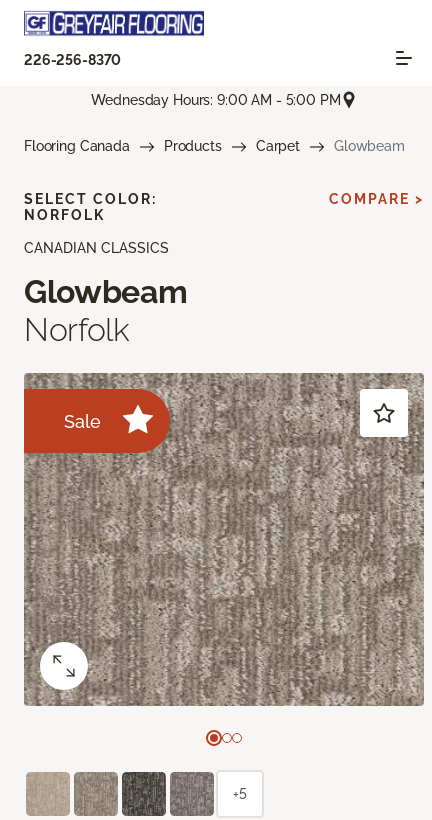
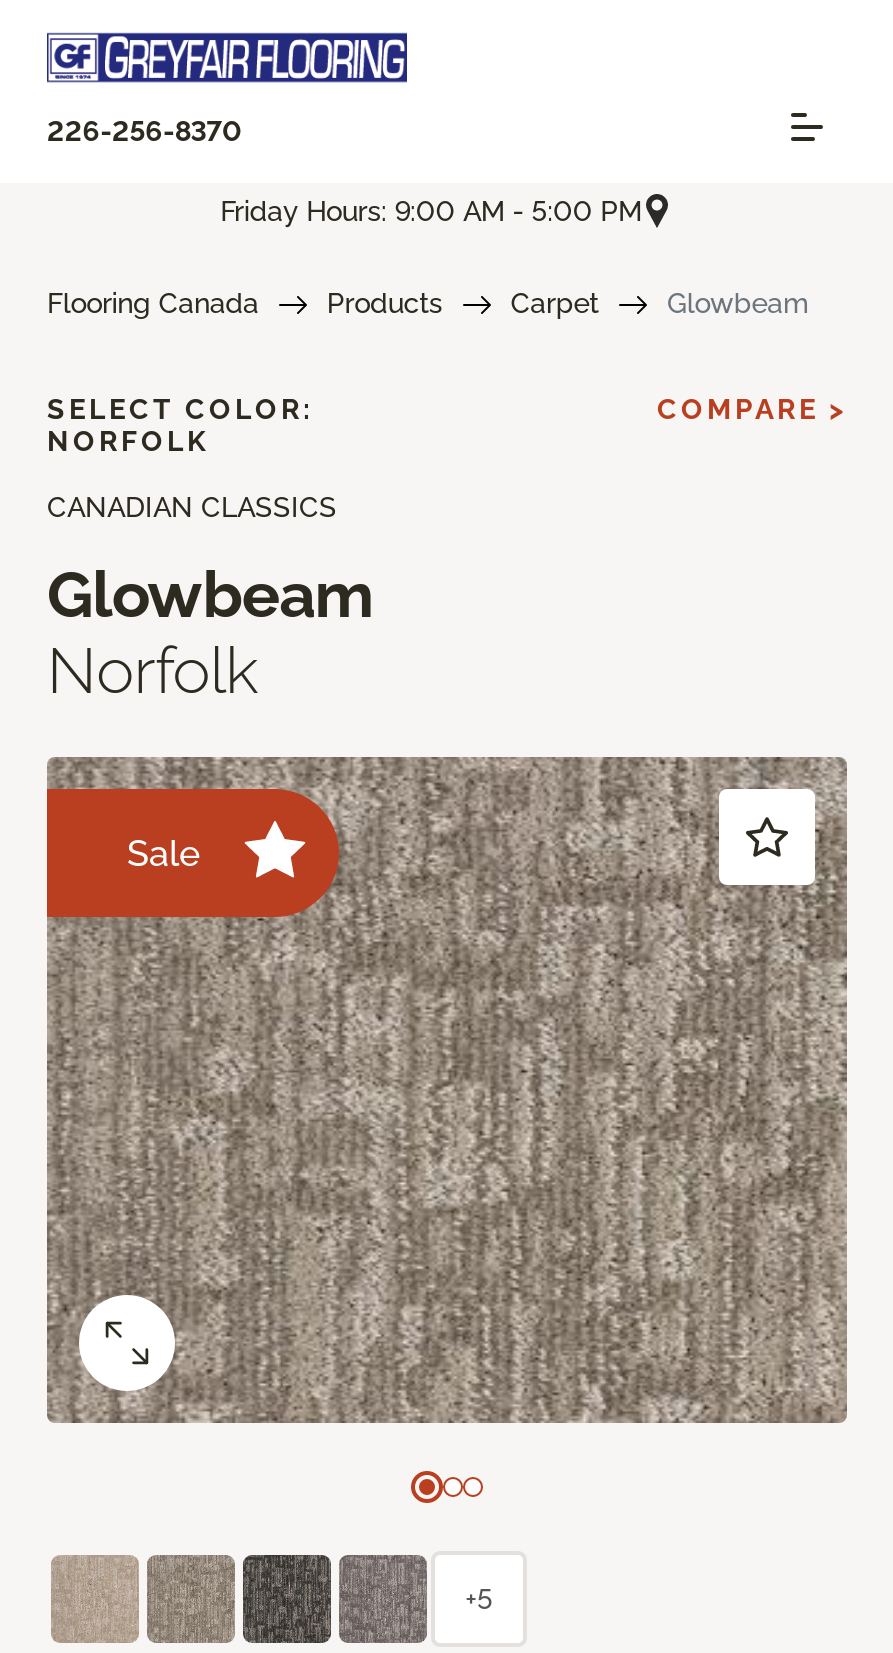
[91,92,341,108] Wednesday Hours: 9:00 AM - 5:00 PM -> [220,194,642,226] Friday Hours: 9:00 AM - 5:00 PM

